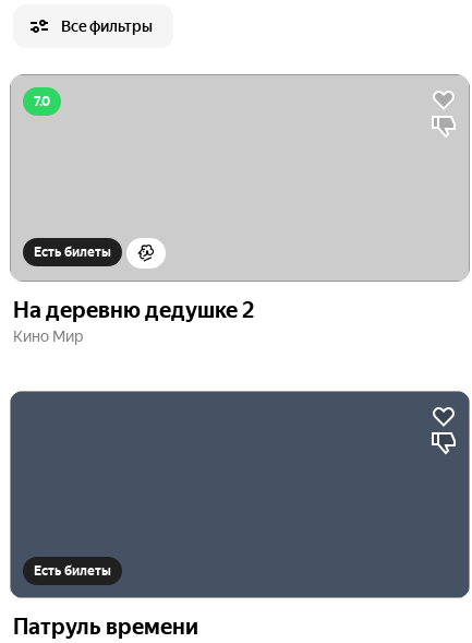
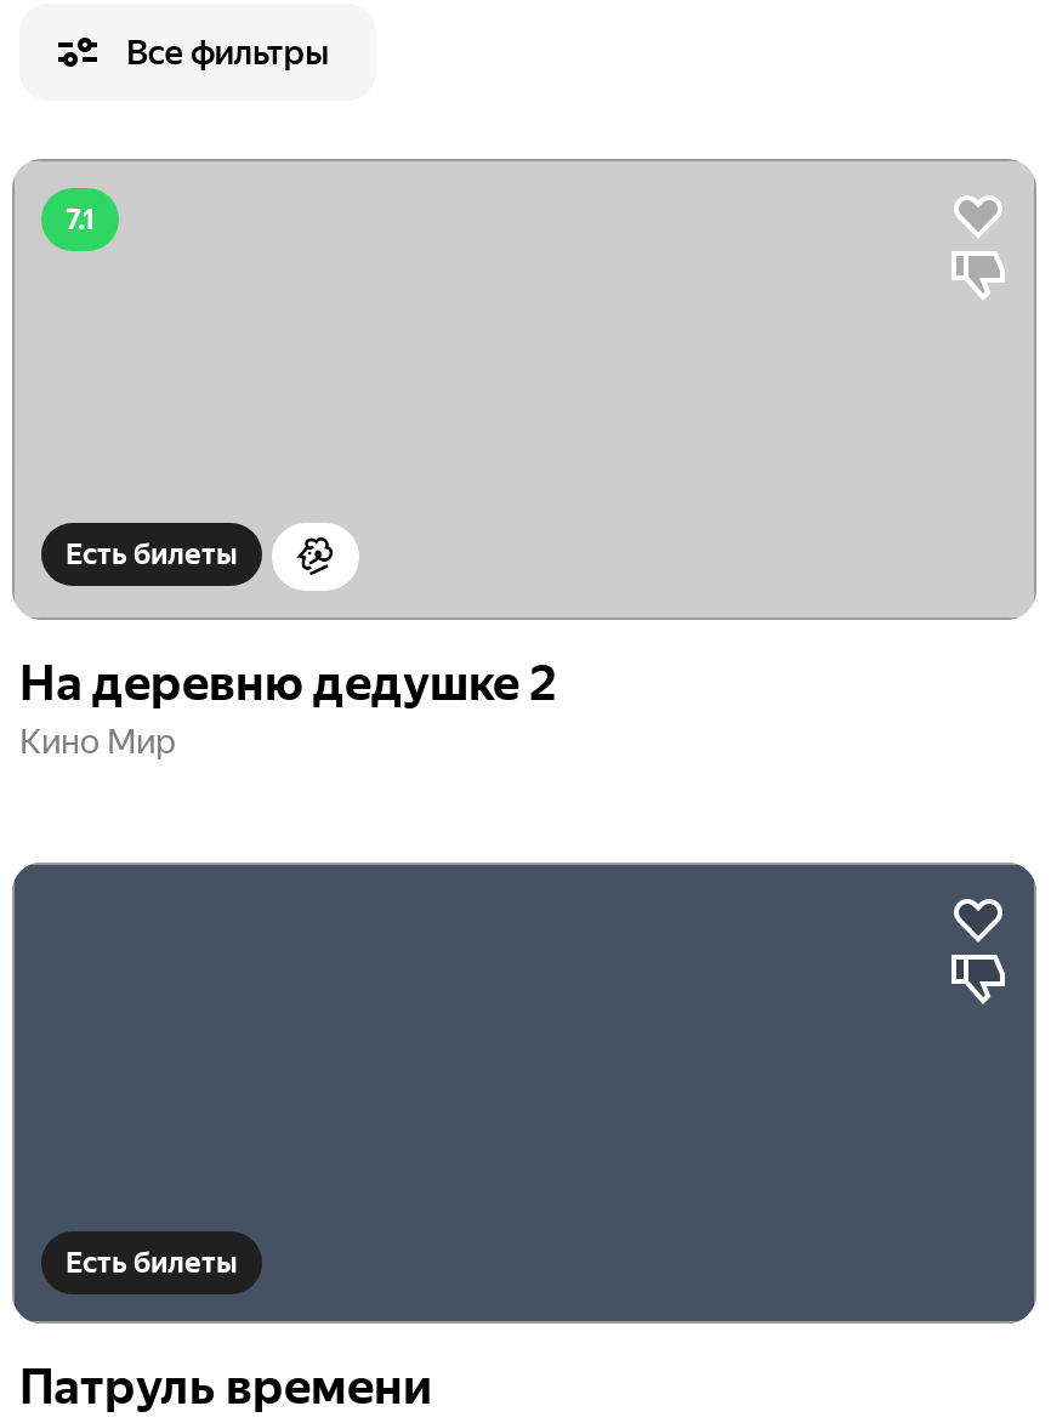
[34,94,50,109] 7.0 -> [66,203,95,237] 7.1

